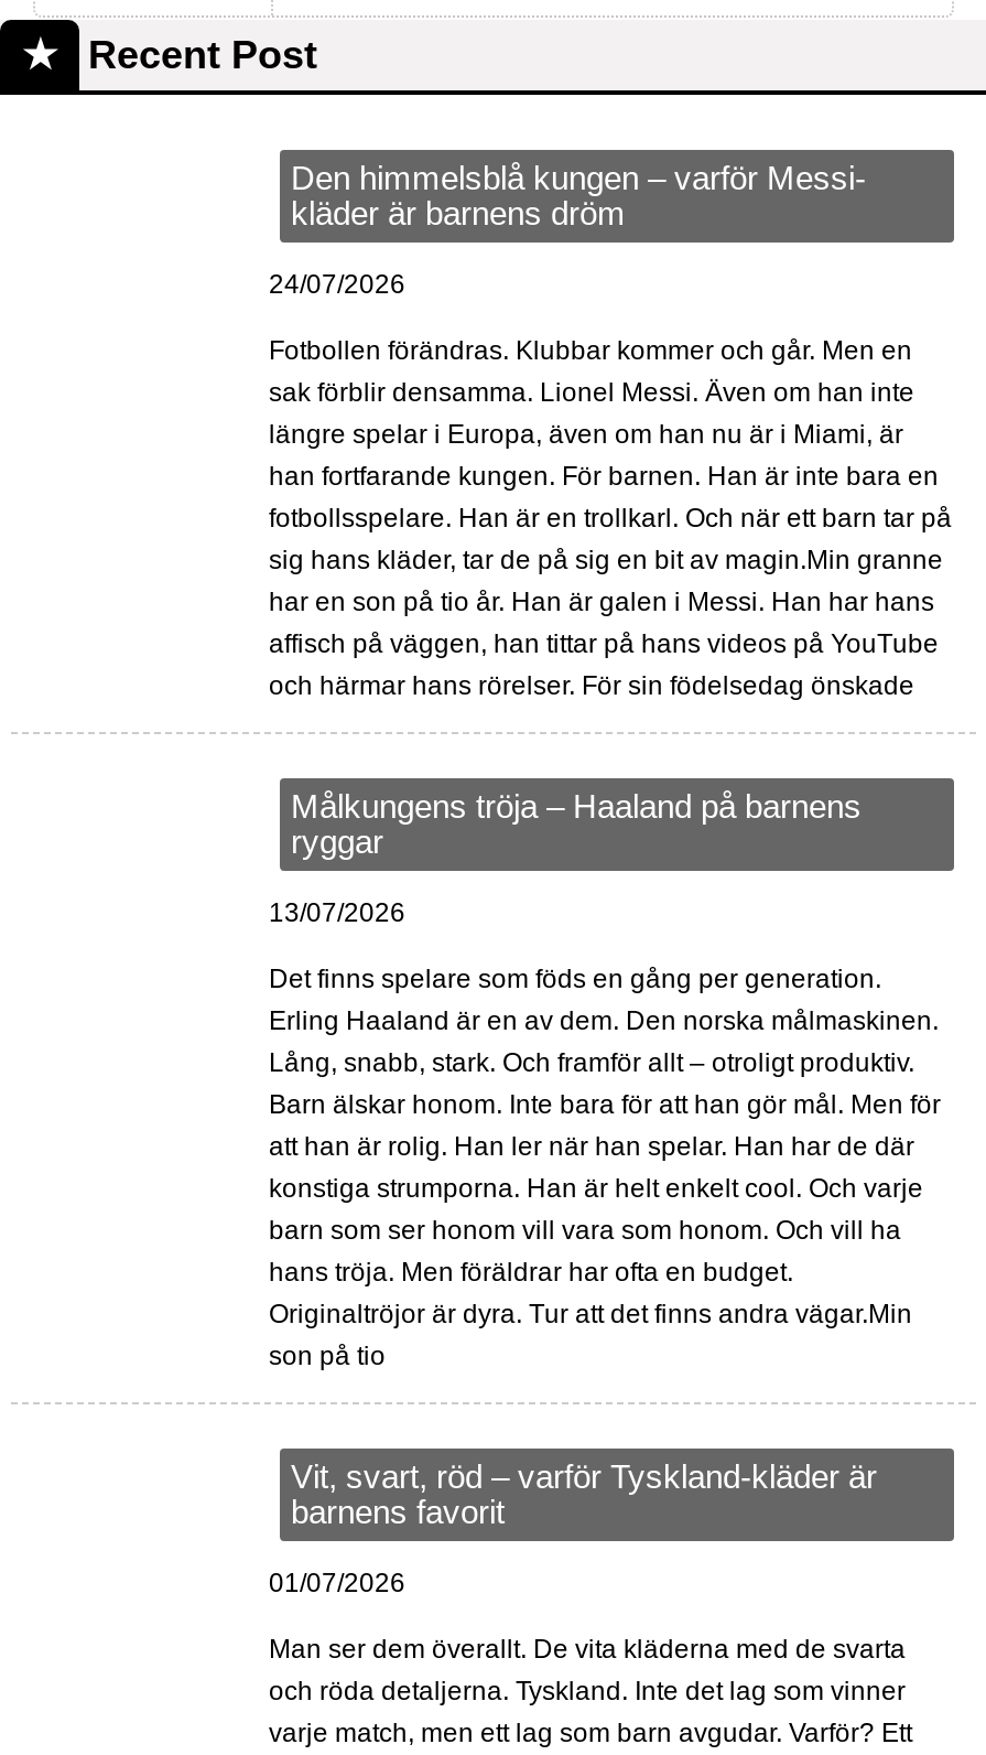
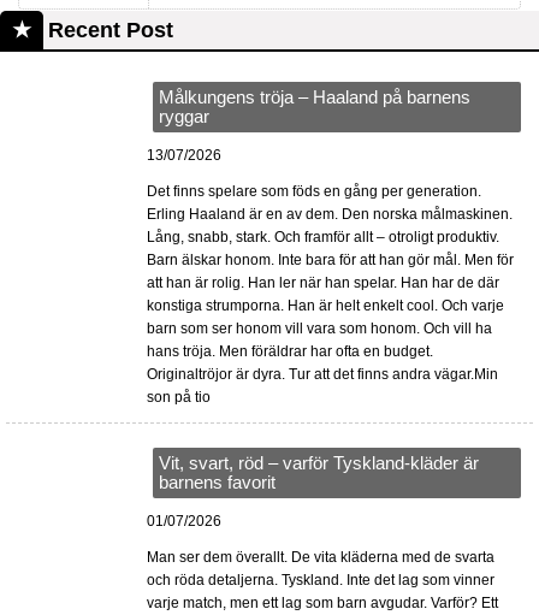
[269,160,952,702] Den himmelsblå kungen – varför Messi- | kläder är barnens dröm | 24/07/2026 | Fotbollen förändras. Klubbar kommer och går. Men en | sak förblir densamma. Lionel Messi. Även om han inte | längre spelar i Europa, även om han nu är i Miami, är | han fortfarande kungen. För barnen. Han är inte bara en | fotbollsspelare. Han är en trollkarl. Och när ett barn tar på | sig hans kläder, tar de på sig en bit av magin.Min granne | har en son på tio år. Han är galen i Messi. Han har hans | affisch på väggen, han tittar på hans videos på YouTube | och härmar hans rörelser. För sin födelsedag önskade -> none

